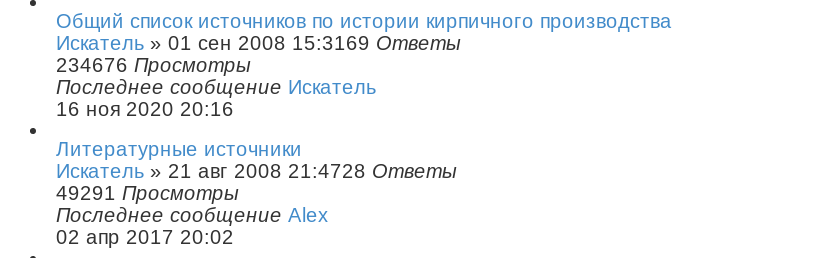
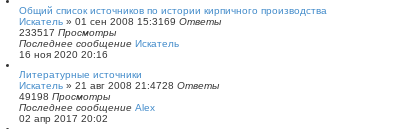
[56,54,250,76] 234676 Просмотры -> [19,27,116,38] 233517 Просмотры
[56,182,238,204] 49291 Просмотры -> [19,91,110,102] 49198 Просмотры

